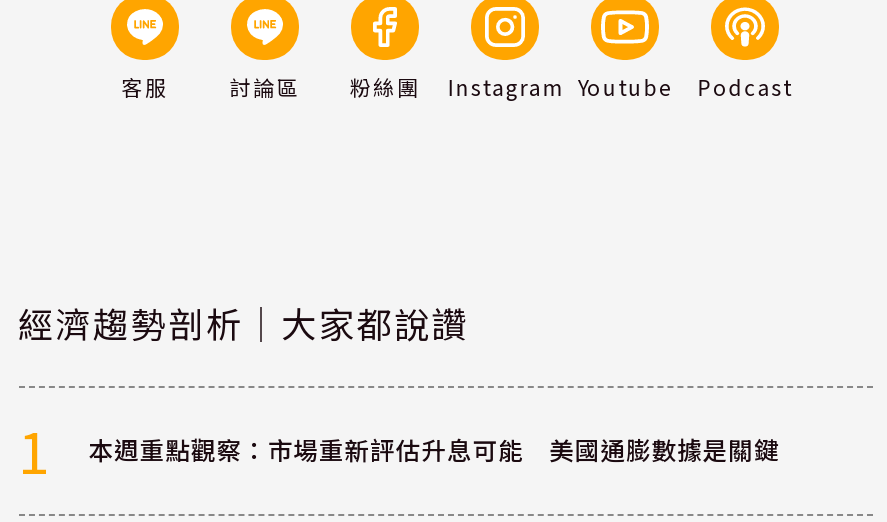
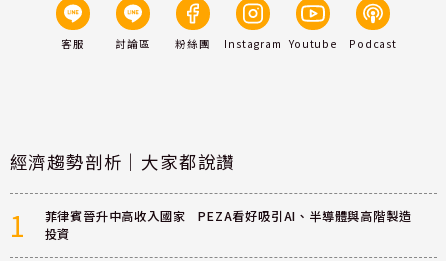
[88,432,780,468] 本週重點觀察：市場重新評估升息可能 美國通膨數據是關鍵 -> [45,207,411,243] 菲律賓晉升中高收入國家 PEZA看好吸引AI、半導體與高階製造 | 投資

